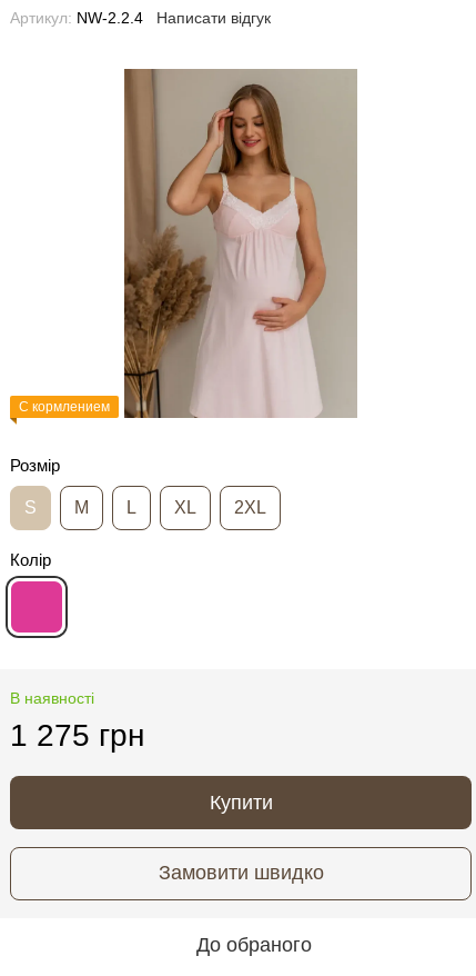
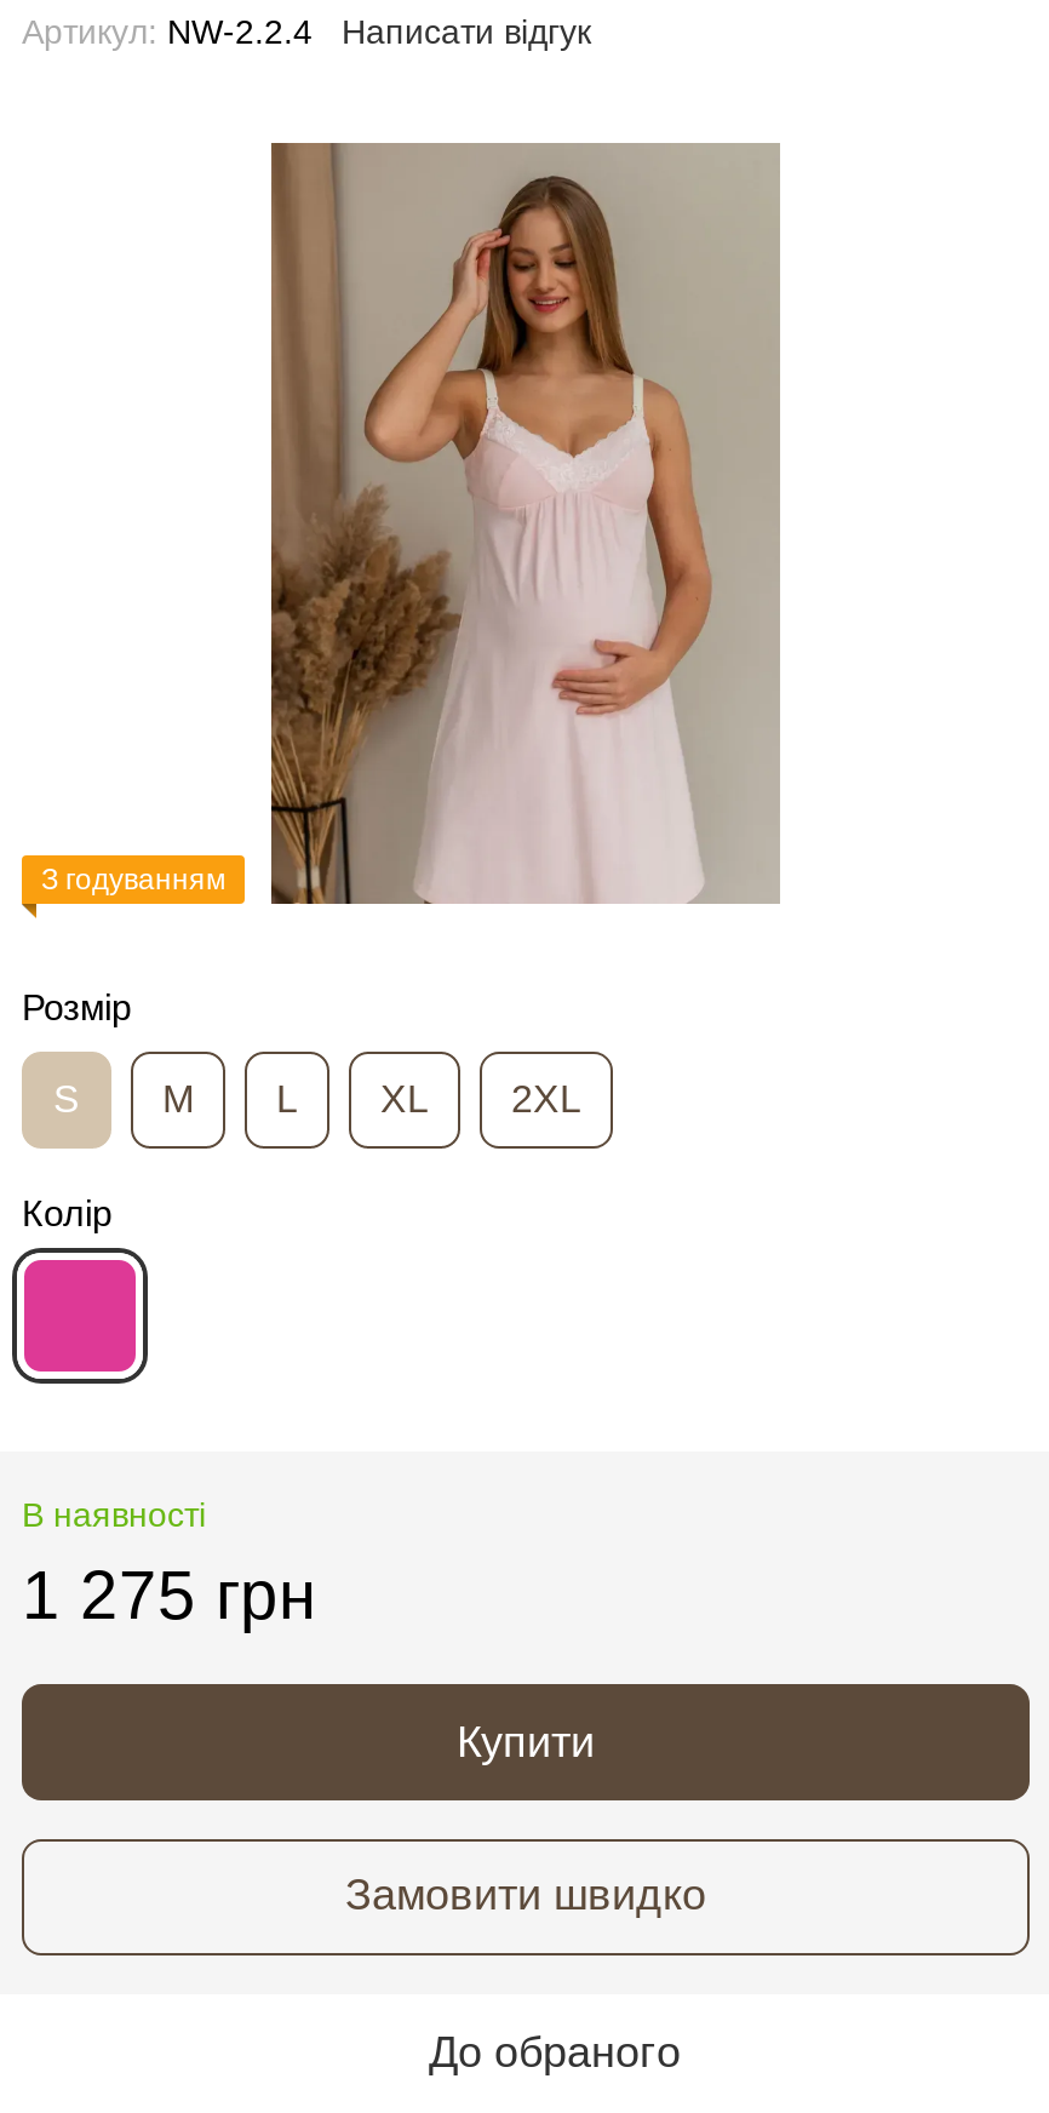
[19,399,110,414] С кормлением -> [41,862,225,896] З годуванням

